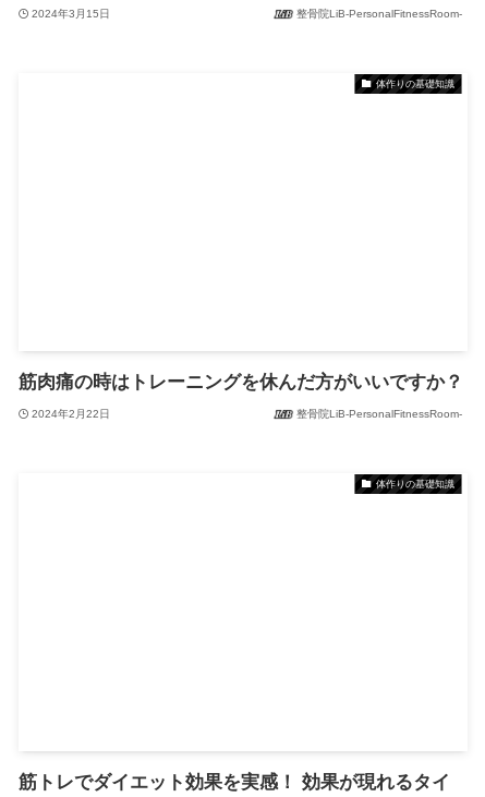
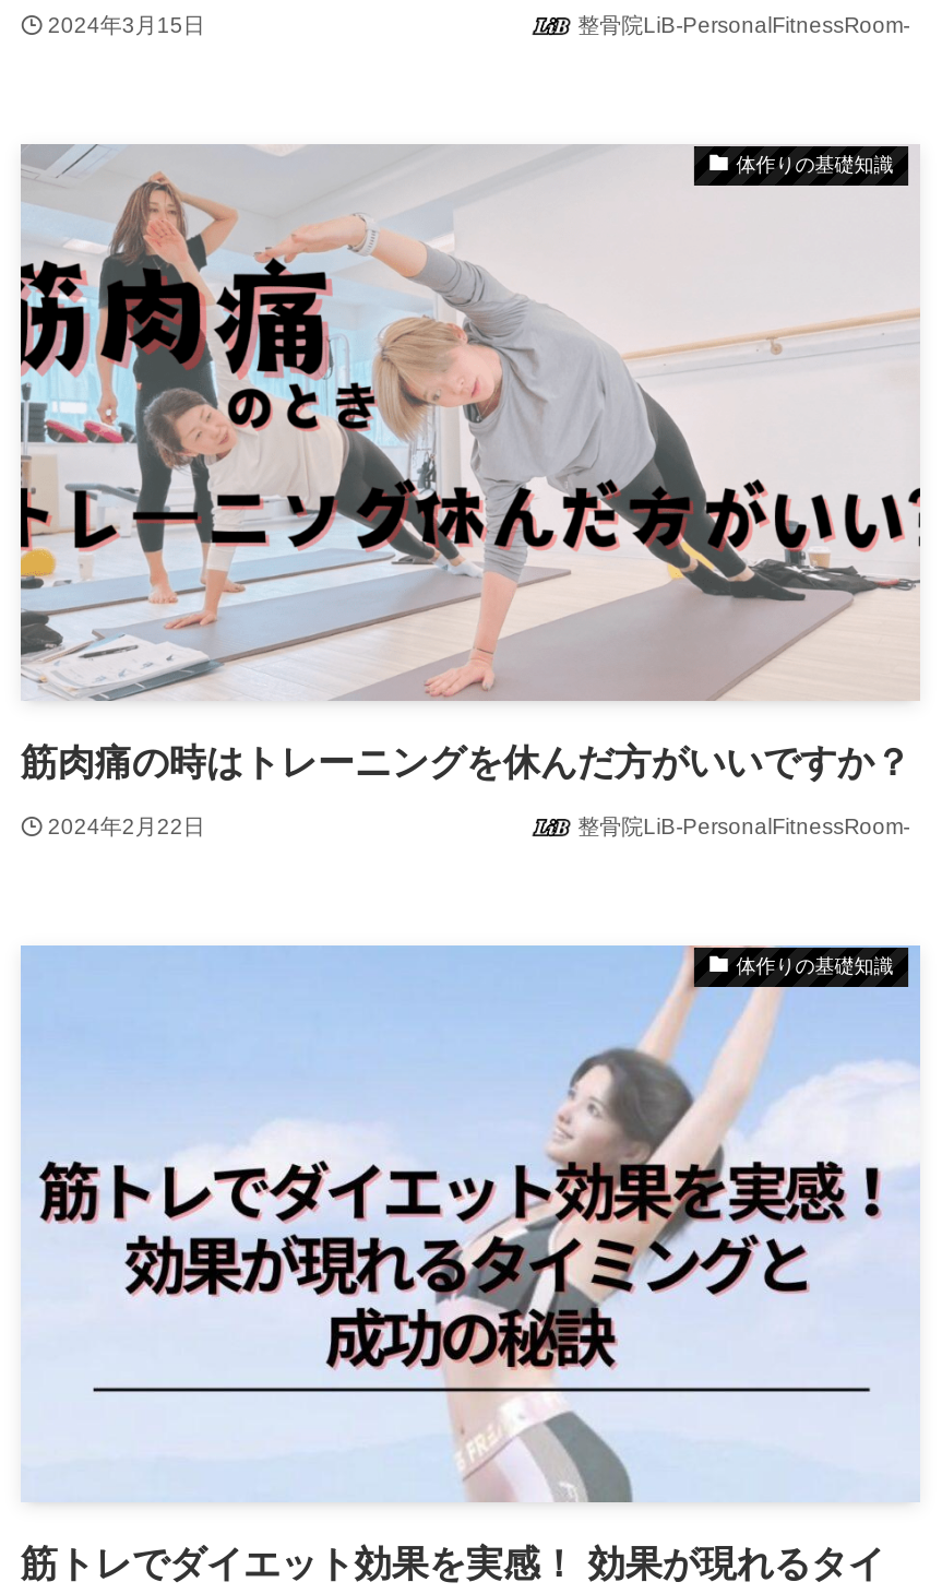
none -> [19,144,922,703] [image]
none -> [21,945,920,1504] [image]

